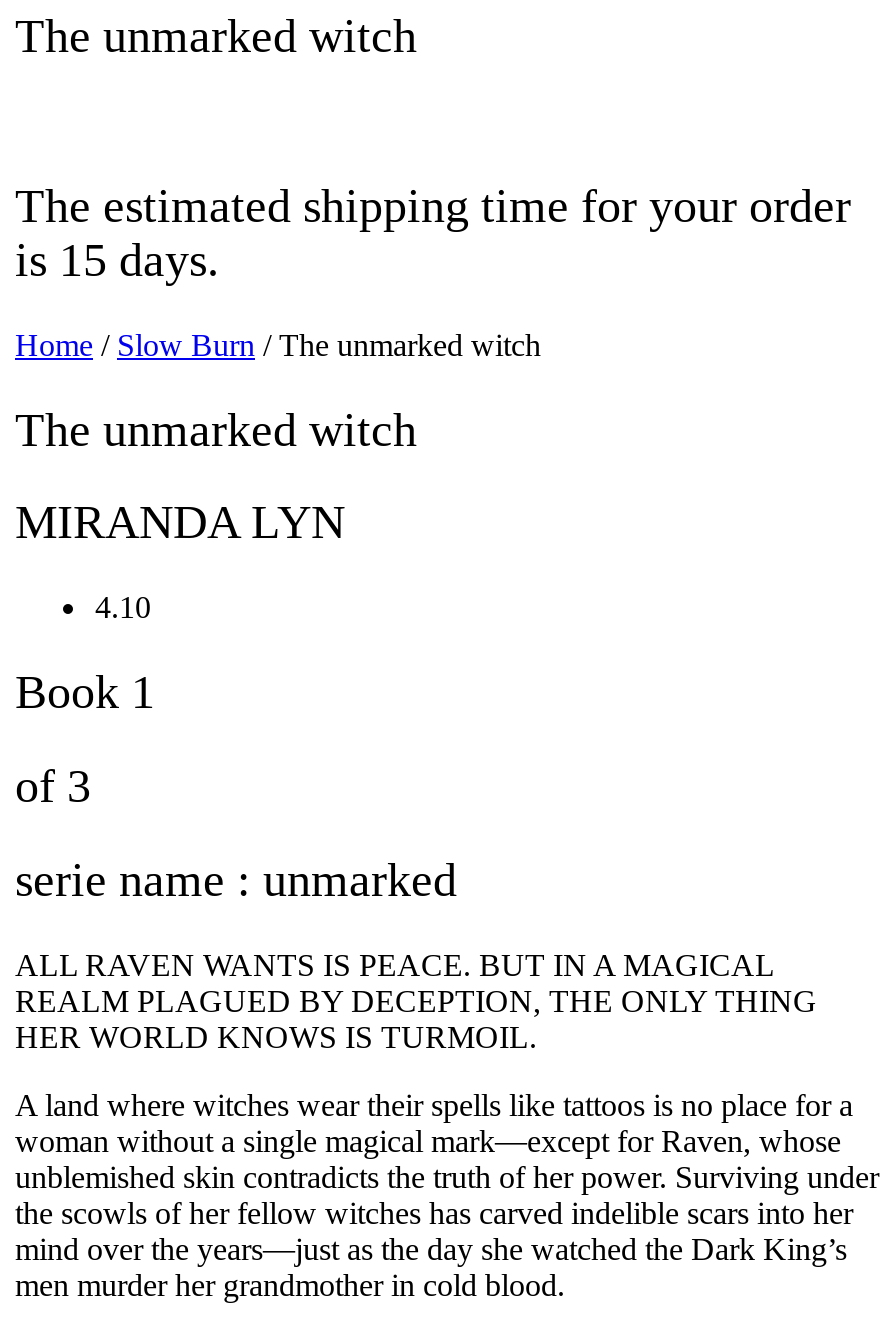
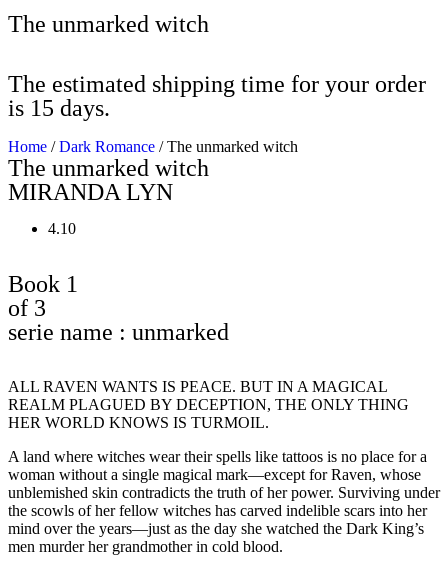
[15,327,541,361] Home / Slow Burn / The unmarked witch -> [8,138,298,155] Home / Dark Romance / The unmarked witch

